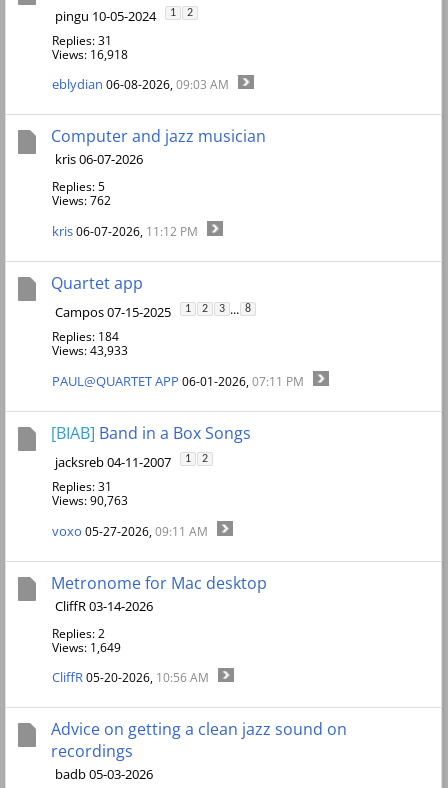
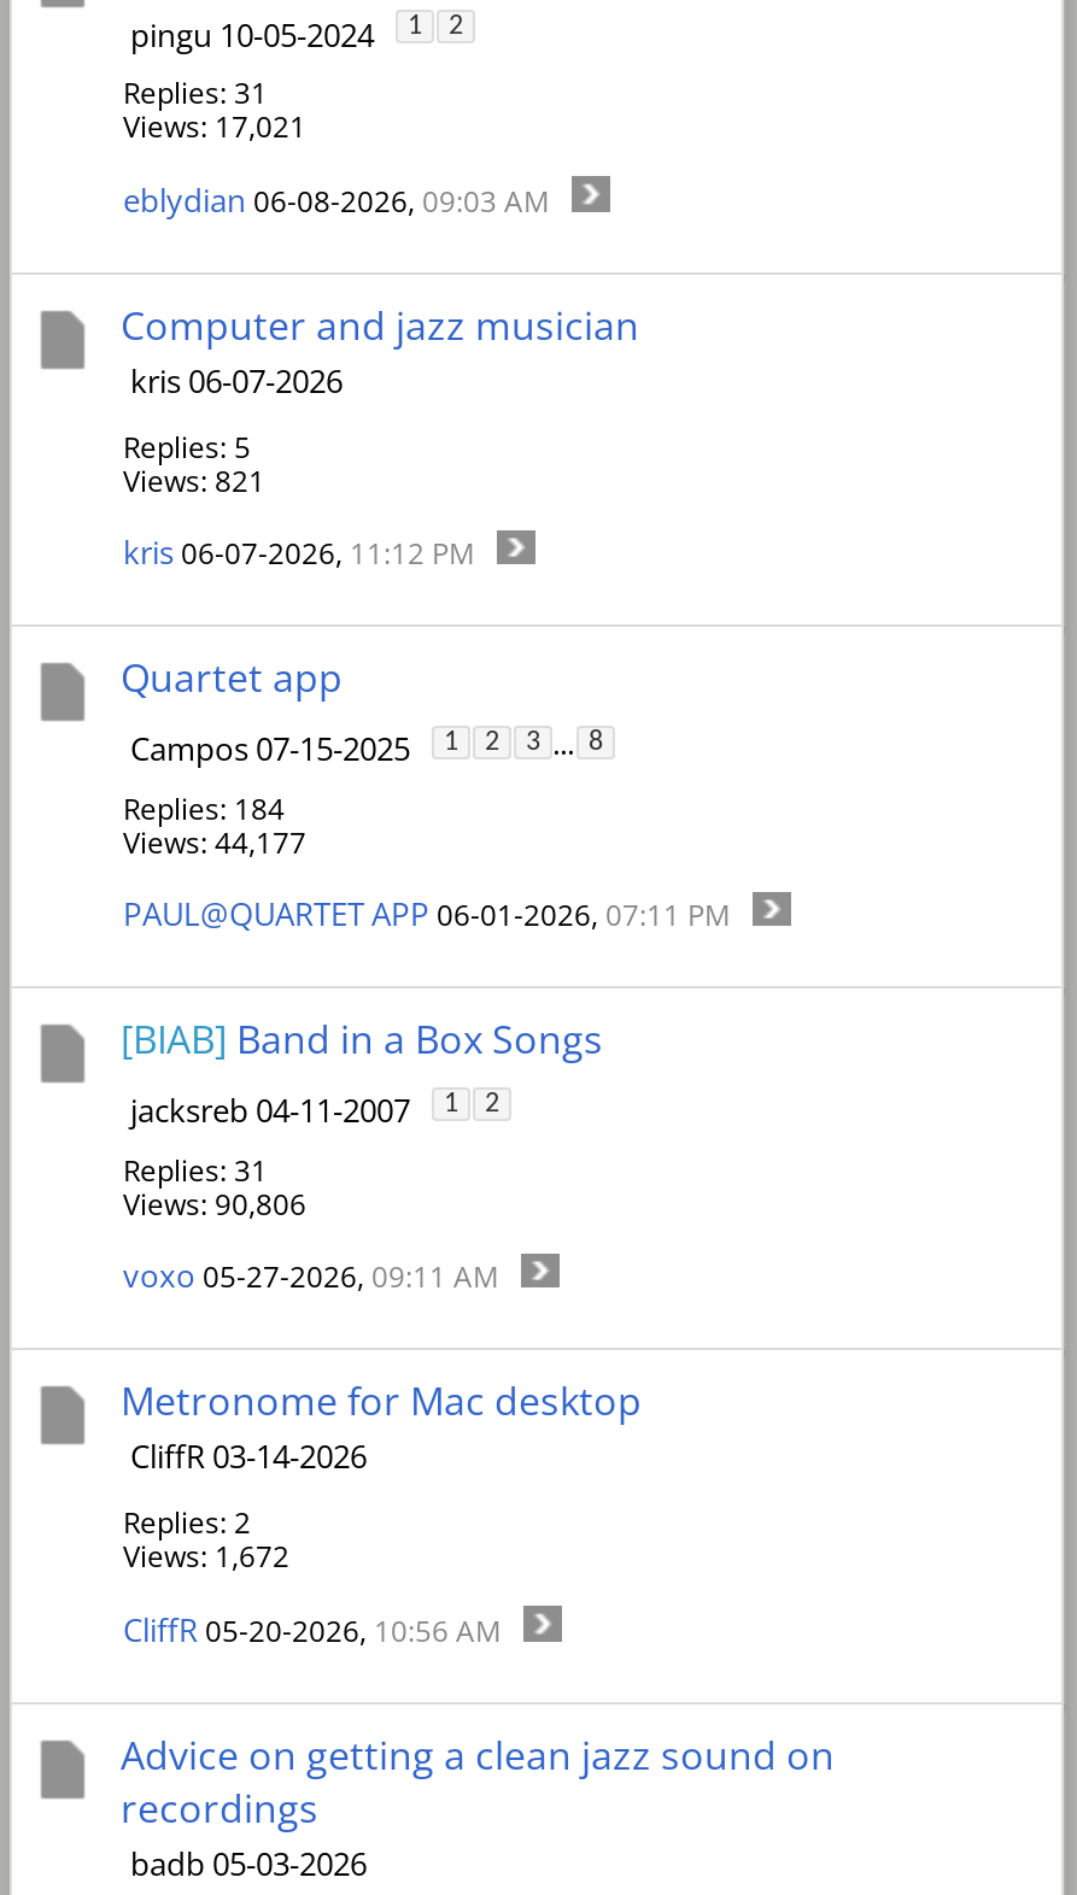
[52,46,128,63] Views: 16,918 -> [123,107,306,148] Views: 17,021
[52,192,111,209] Views: 762 -> [123,460,265,501] Views: 821
[52,342,128,359] Views: 43,933 -> [123,821,306,862] Views: 44,177
[52,492,128,509] Views: 90,763 -> [123,1183,306,1224] Views: 90,806
[52,638,121,655] Views: 1,649 -> [123,1536,289,1577] Views: 1,672

